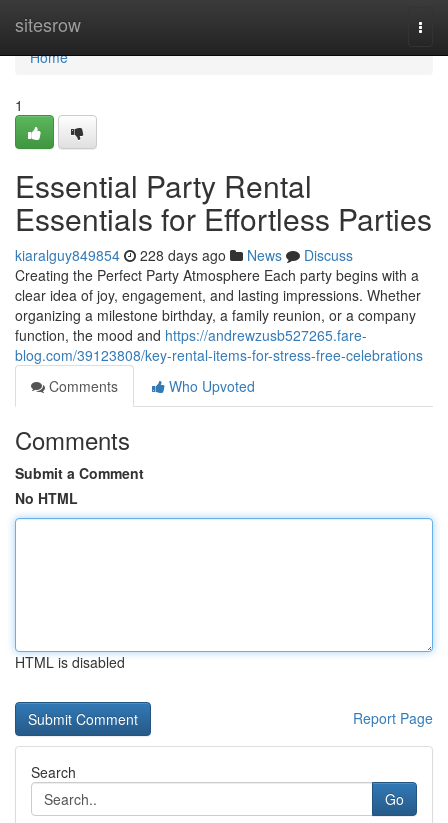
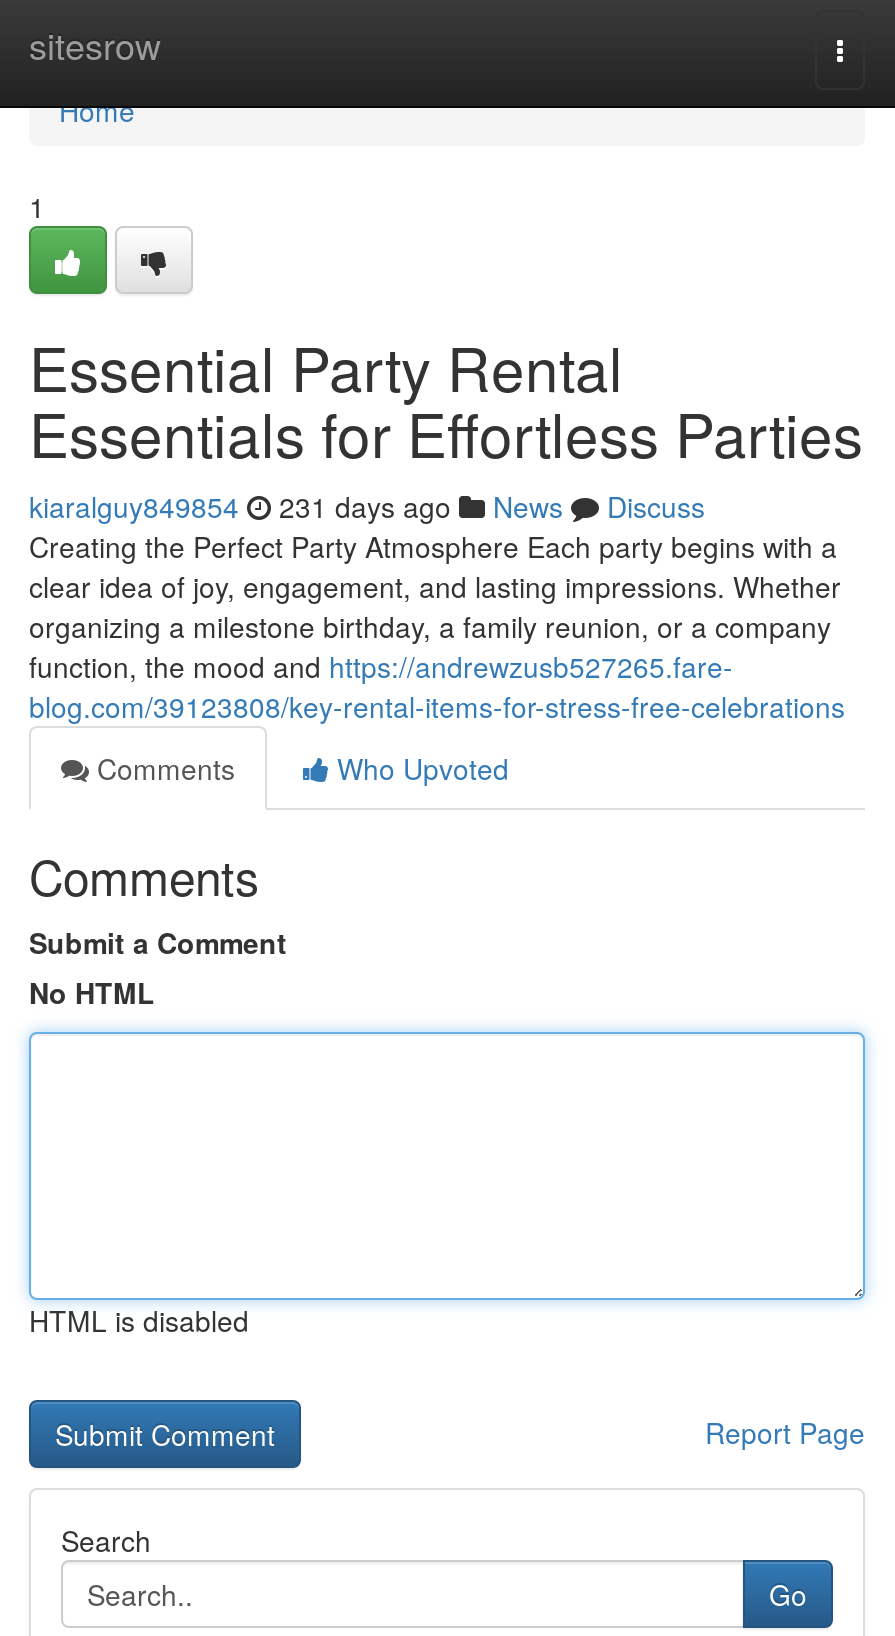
[15,245,353,265] kiaralguy849854 228 days ago News Discuss -> [29,486,705,526] kiaralguy849854 231 days ago News Discuss

